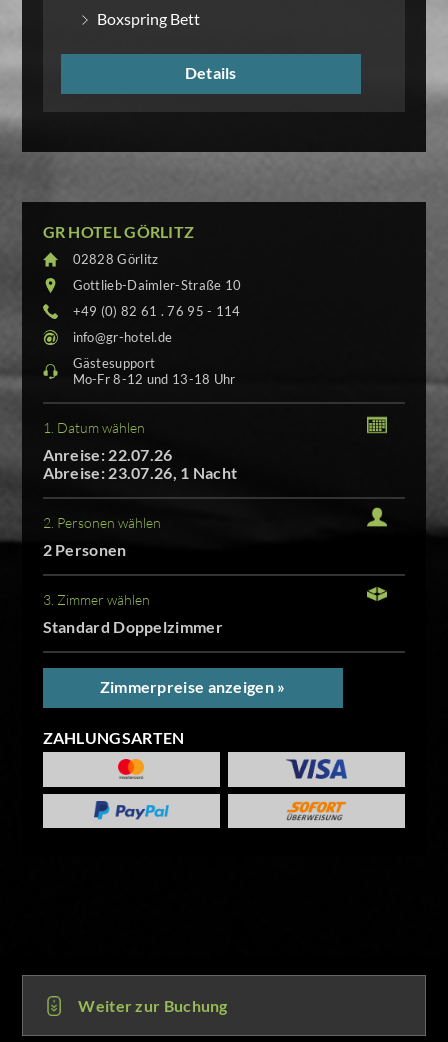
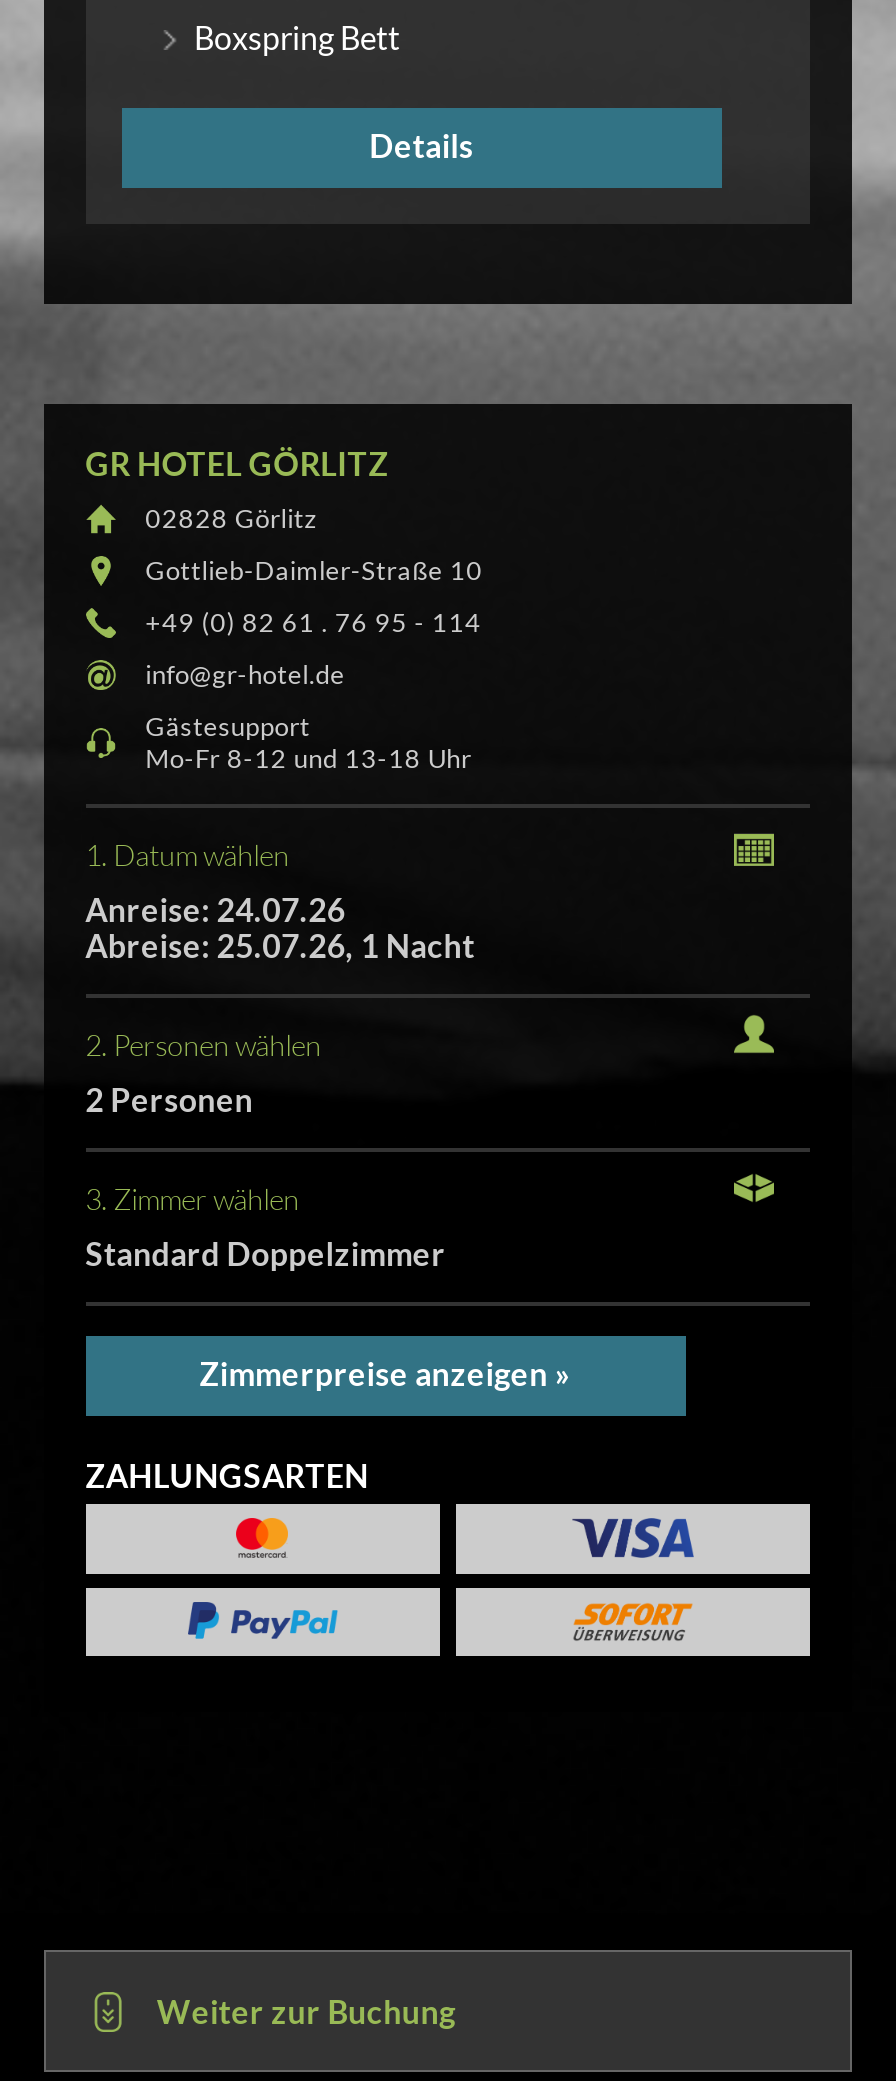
[43,445,173,464] Anreise: 22.07.26 -> [85,890,345,928] Anreise: 24.07.26
[43,463,237,482] Abreise: 23.07.26, 1 Nacht -> [85,926,475,964] Abreise: 25.07.26, 1 Nacht

